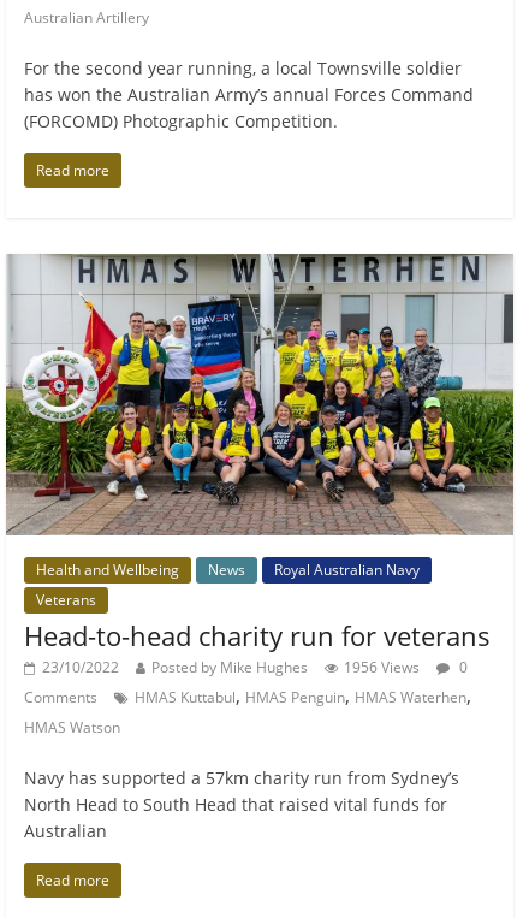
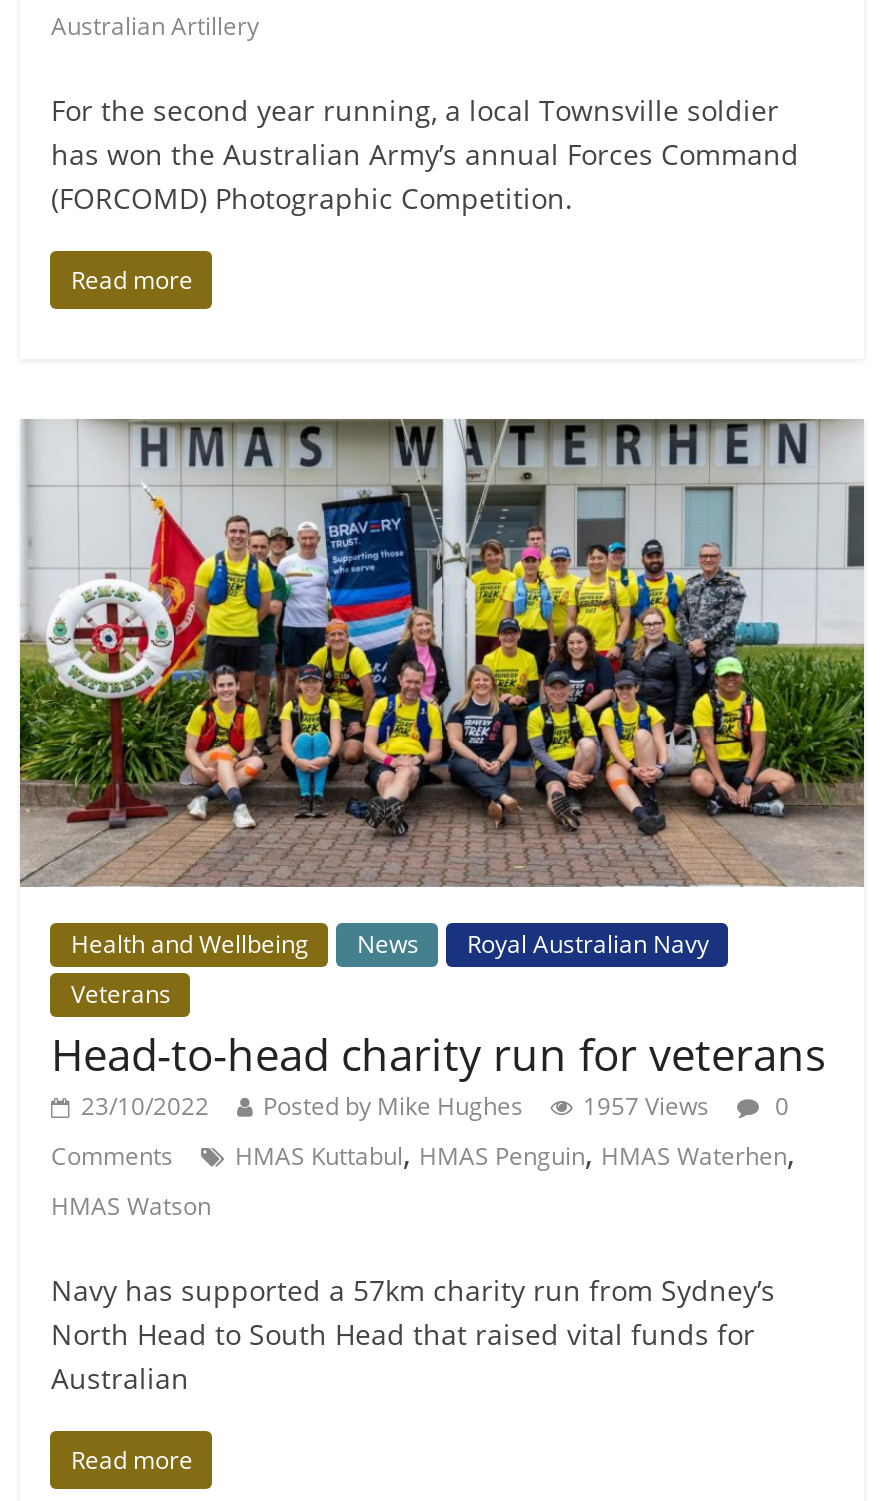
[43,657,468,677] 23/10/2022 Posted by Mike Hughes 1956 Views 0 -> [81,1089,789,1123] 23/10/2022 Posted by Mike Hughes 1957 Views 0

